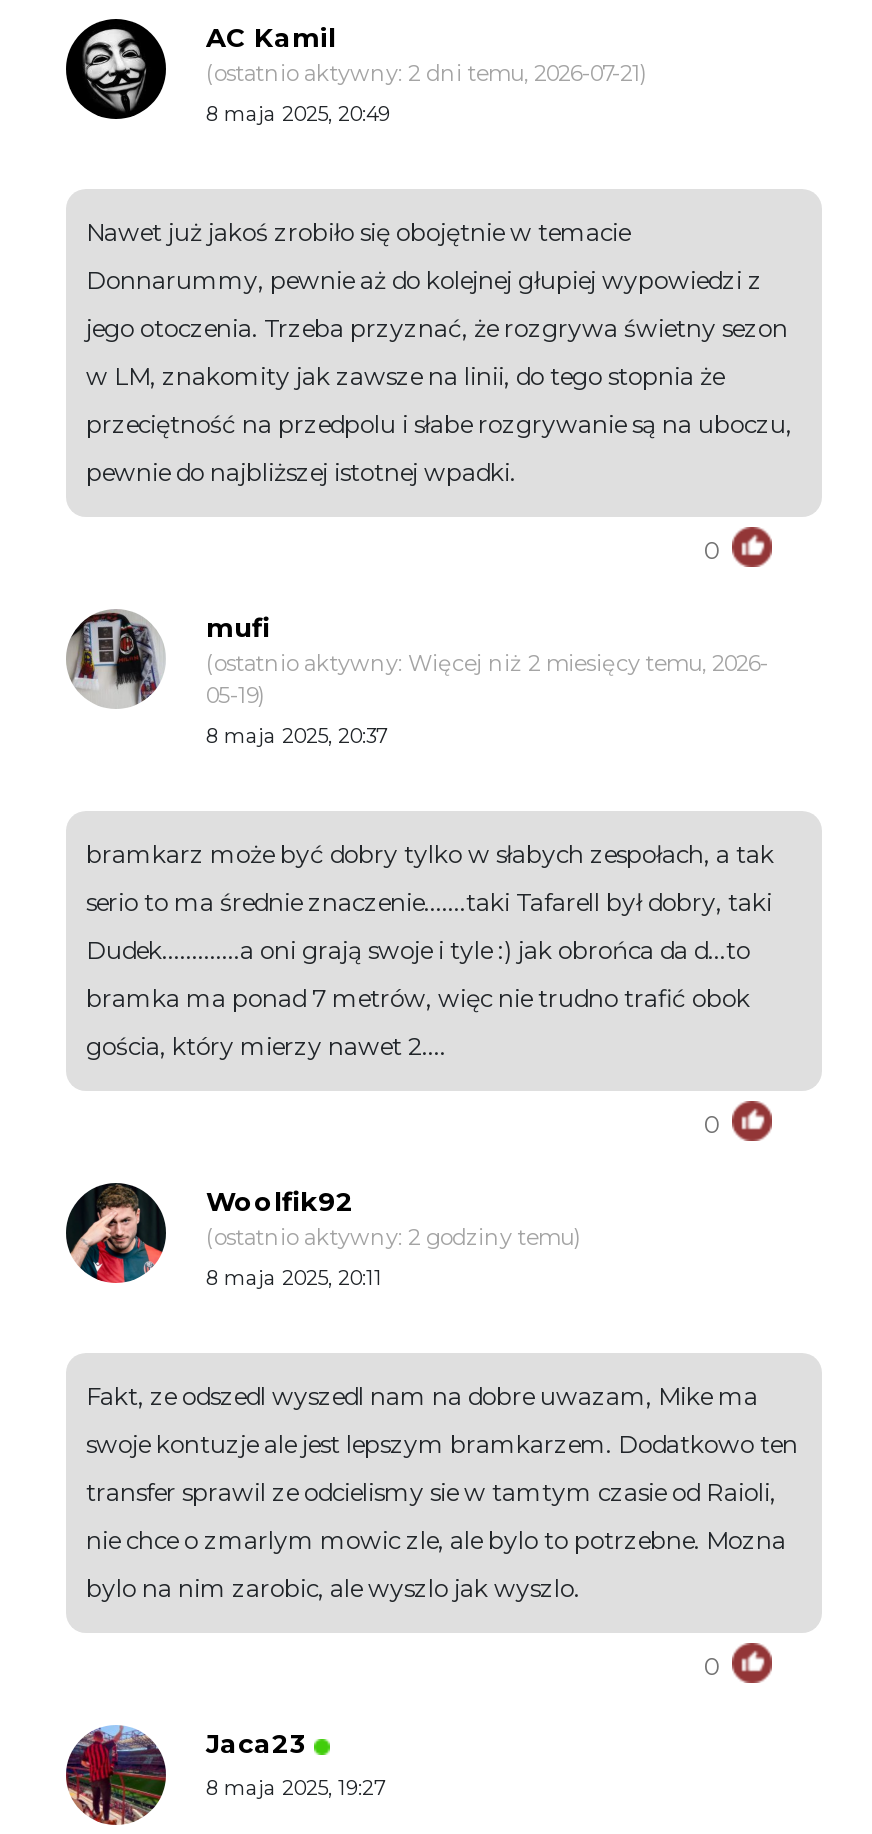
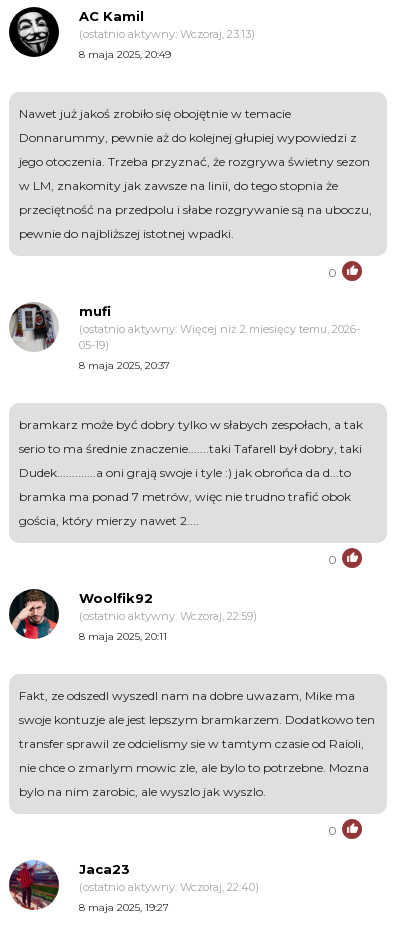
[206,60,648,88] (ostatnio aktywny: 2 dni temu, 2026-07-21) -> [79,27,255,41] (ostatnio aktywny: Wczoraj, 23:13)
[206,1224,582,1252] (ostatnio aktywny: 2 godziny temu) -> [79,609,257,623] (ostatnio aktywny: Wczoraj, 22:59)
none -> [79,880,259,894] (ostatnio aktywny: Wczoraj, 22:40)

